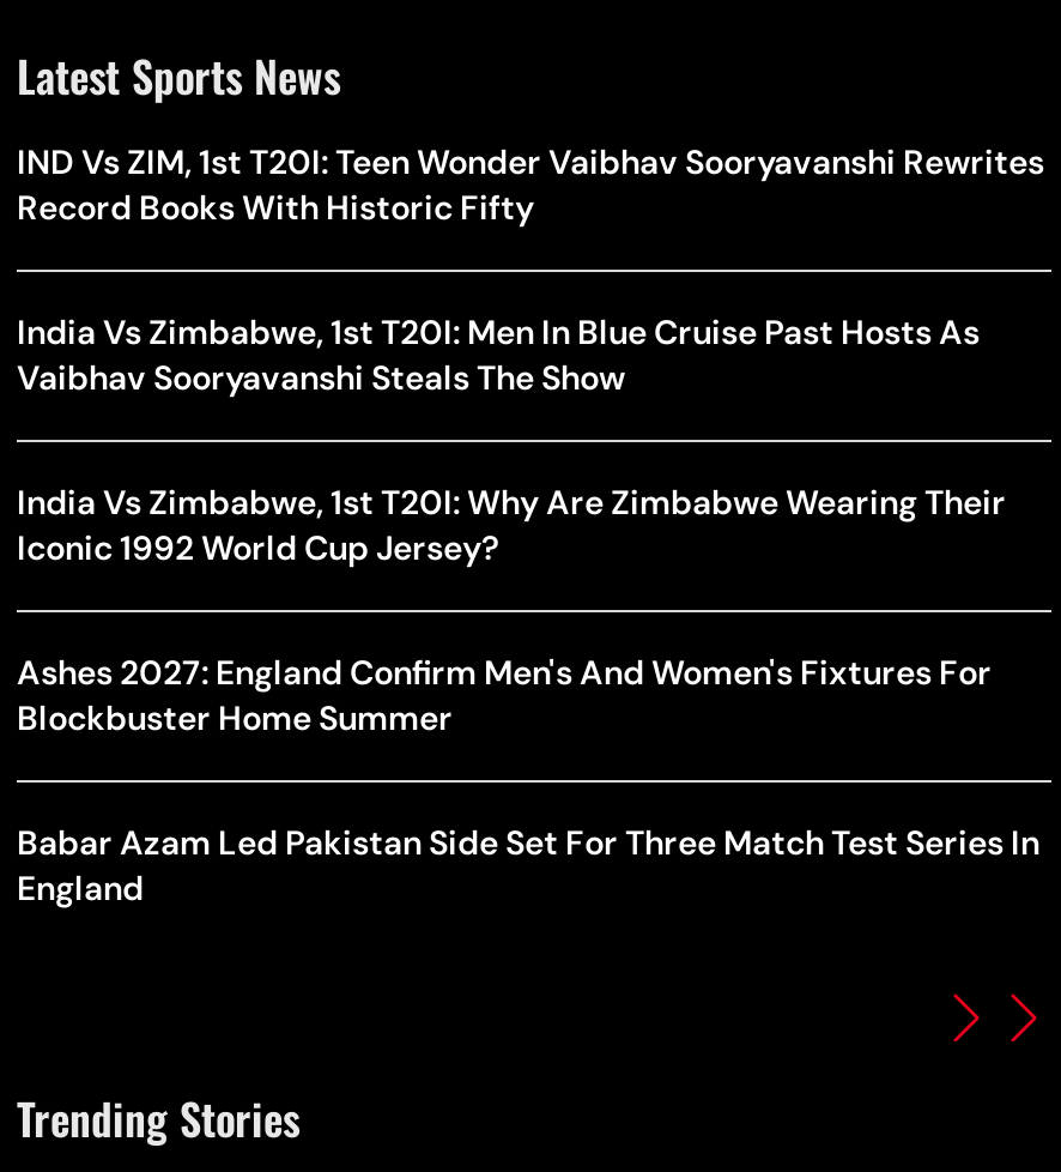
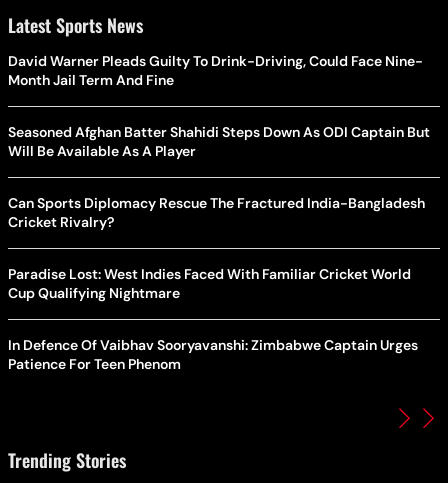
[17,140,1044,229] IND Vs ZIM, 1st T20I: Teen Wonder Vaibhav Sooryavanshi Rewrites | Record Books With Historic Fifty -> [8,52,423,89] David Warner Pleads Guilty To Drink-Driving, Could Face Nine- | Month Jail Term And Fine
[17,311,980,399] India Vs Zimbabwe, 1st T20I: Men In Blue Cruise Past Hosts As | Vaibhav Sooryavanshi Steals The Show -> [8,123,430,160] Seasoned Afghan Batter Shahidi Steps Down As ODI Captain But | Will Be Available As A Player
[17,481,1006,569] India Vs Zimbabwe, 1st T20I: Why Are Zimbabwe Wearing Their | Iconic 1992 World Cup Jersey? -> [8,194,425,231] Can Sports Diplomacy Rescue The Fractured India-Bangladesh | Cricket Rivalry?
[17,651,992,740] Ashes 2027: England Confirm Men's And Women's Fixtures For | Blockbuster Home Summer -> [8,265,411,302] Paradise Lost: West Indies Faced With Familiar Cricket World | Cup Qualifying Nightmare
[17,821,1039,910] Babar Azam Led Pakistan Side Set For Three Match Test Series In | England -> [8,336,418,373] In Defence Of Vaibhav Sooryavanshi: Zimbabwe Captain Urges | Patience For Teen Phenom

